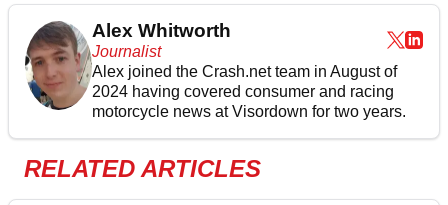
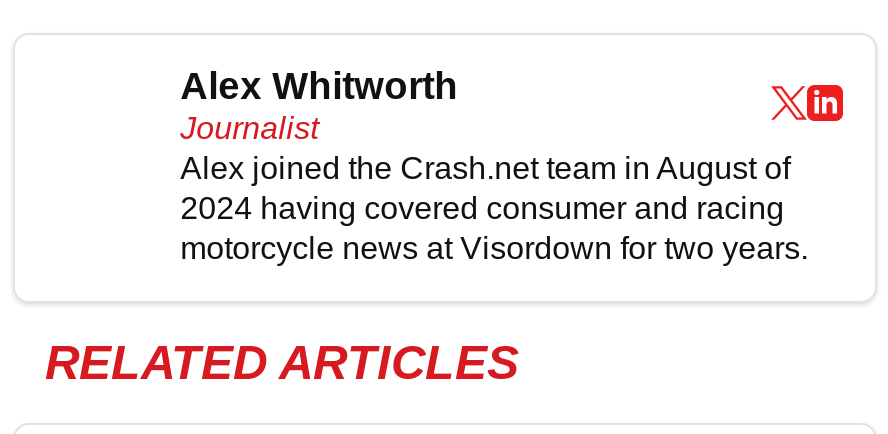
[24,20,88,111] [image] -> none

